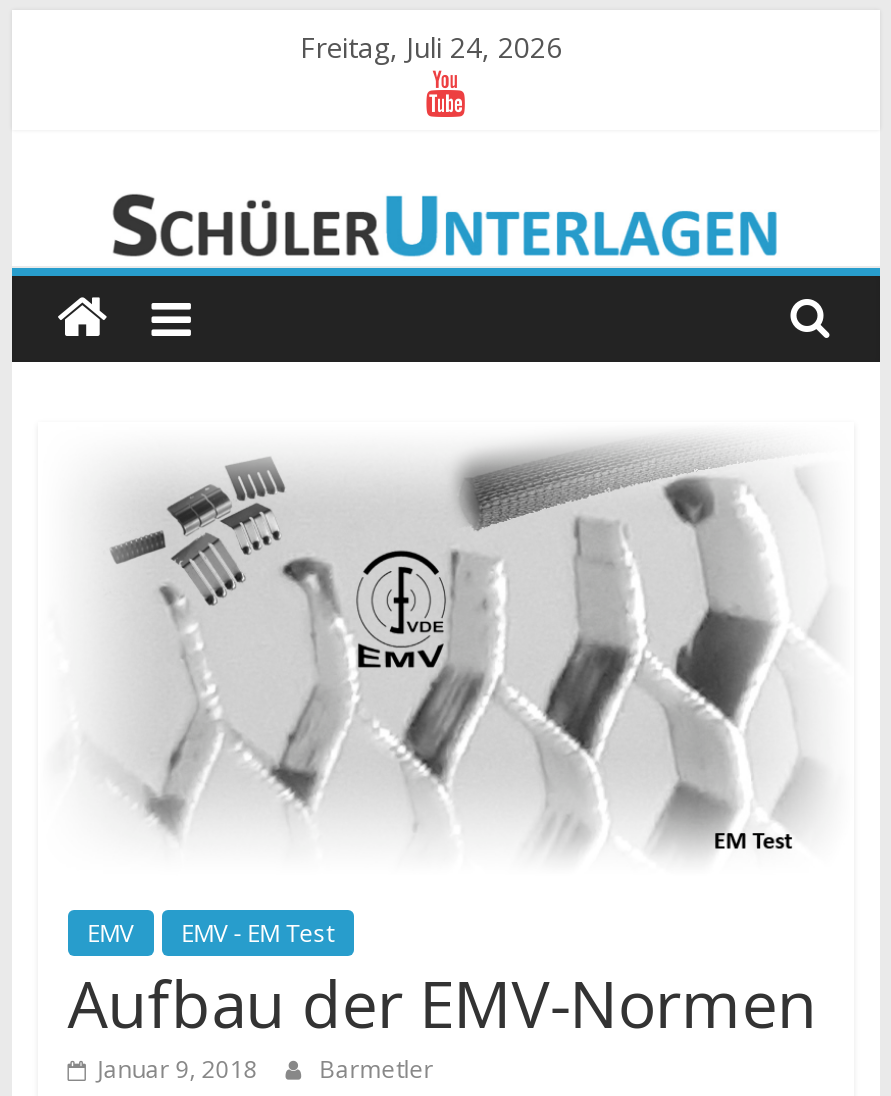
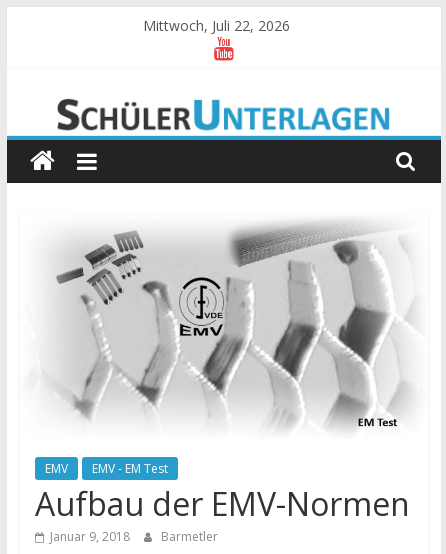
[300,28,562,66] Freitag, Juli 24, 2026 -> [143,16,290,35] Mittwoch, Juli 22, 2026

